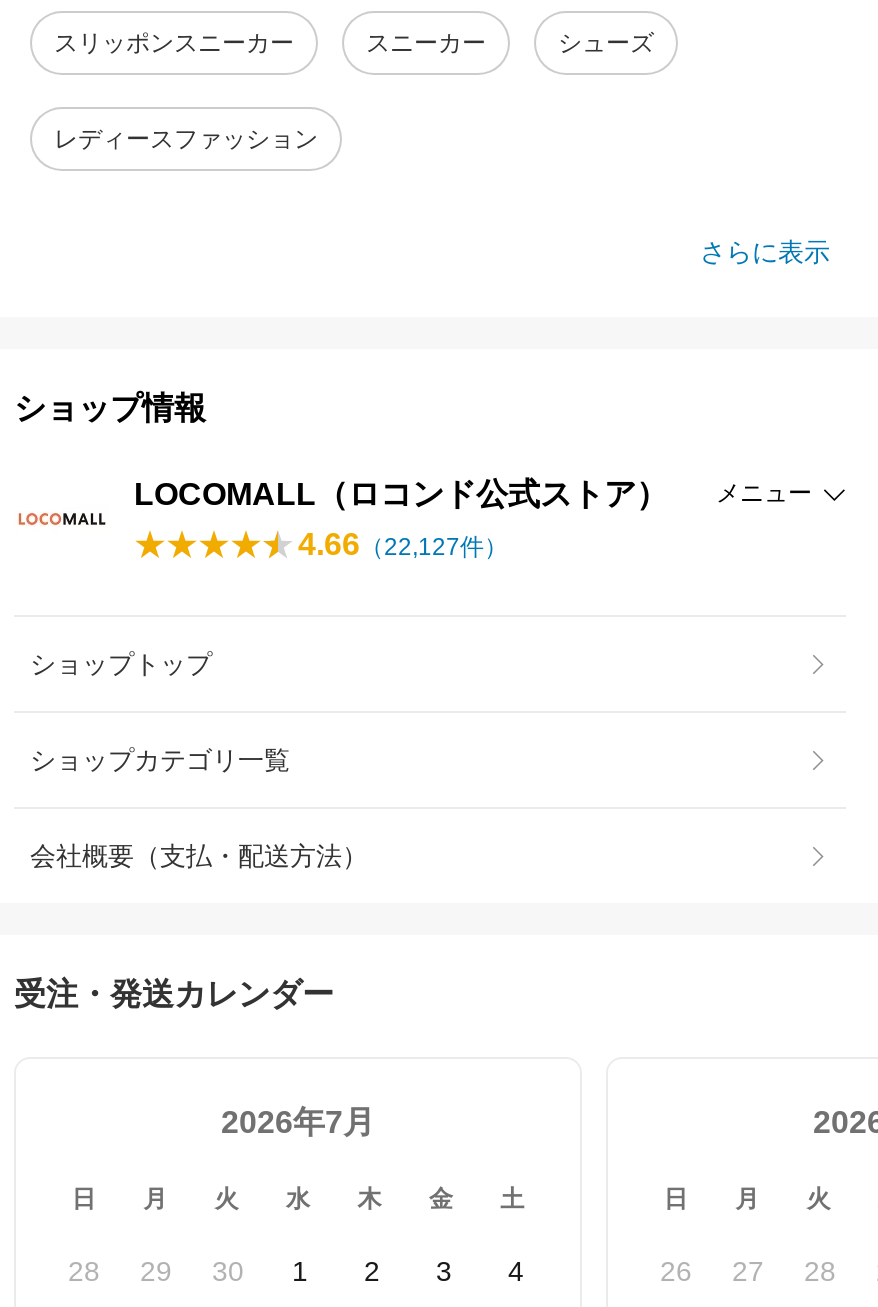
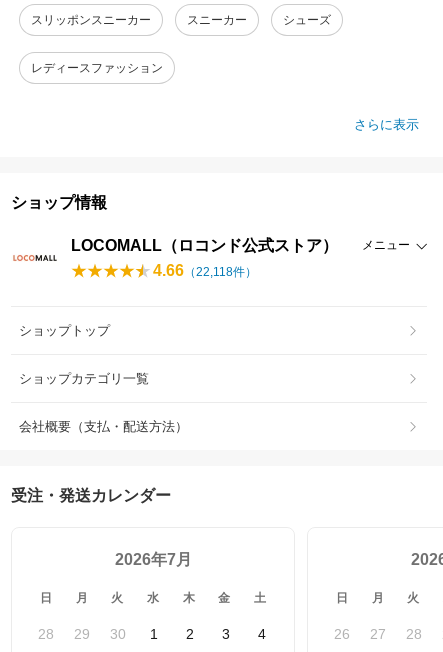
[298,527,508,561] 4.66（22,127件） -> [153,262,257,279] 4.66（22,118件）

